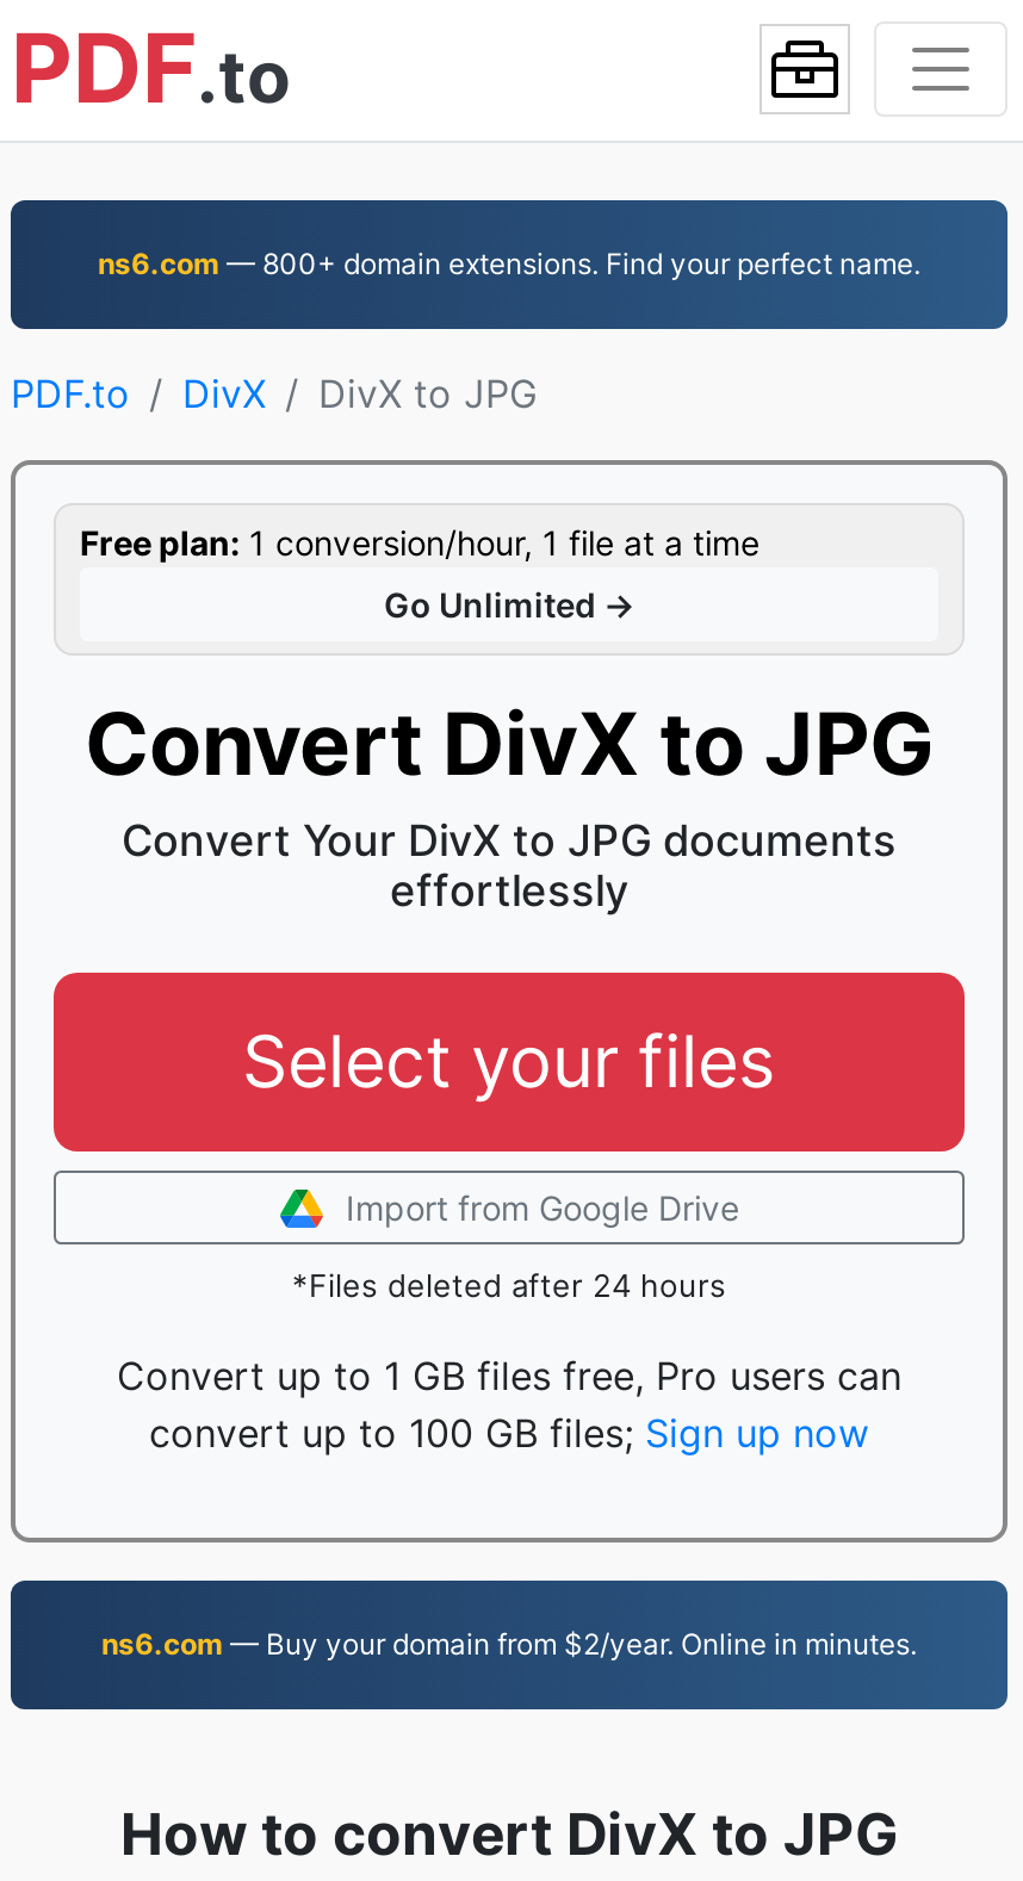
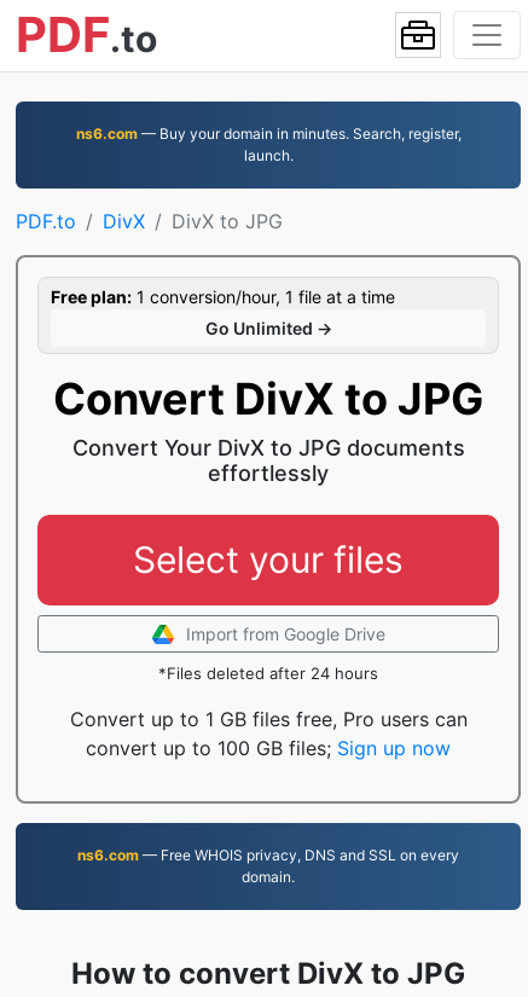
[98,246,920,281] ns6.com — 800+ domain extensions. Find your perfect name. -> [76,124,461,164] ns6.com — Buy your domain in minutes. Search, register, | launch.
[101,1626,917,1662] ns6.com — Buy your domain from $2/year. Online in minutes. -> [77,846,459,886] ns6.com — Free WHOIS privacy, DNS and SSL on every | domain.

